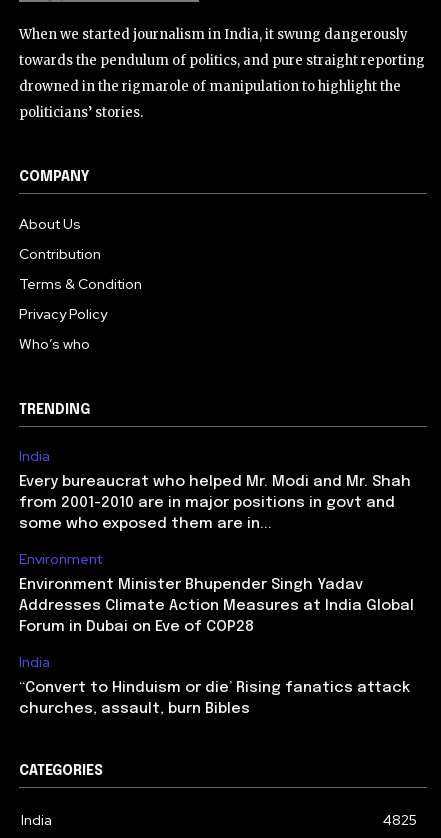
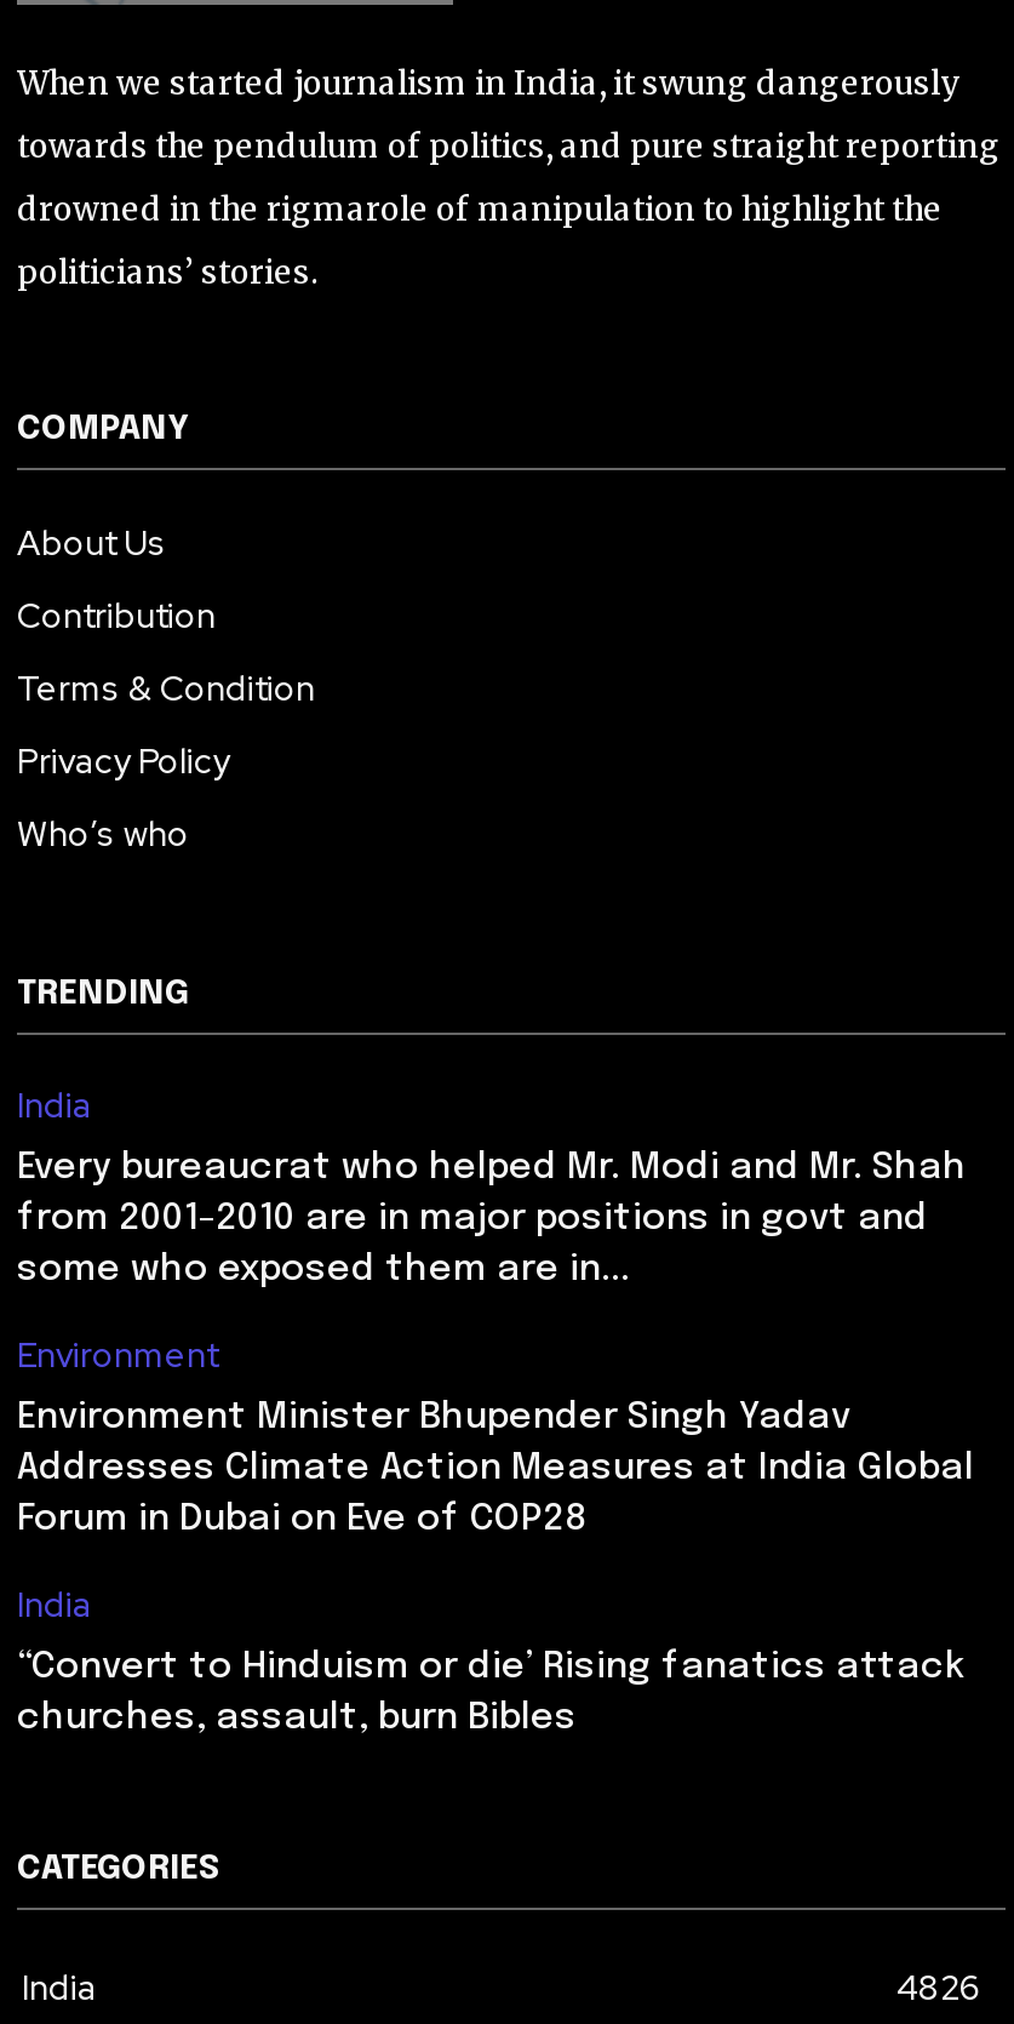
[383,811,417,829] 4825 -> [896,1965,981,2009] 4826

